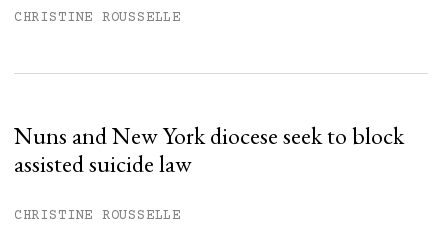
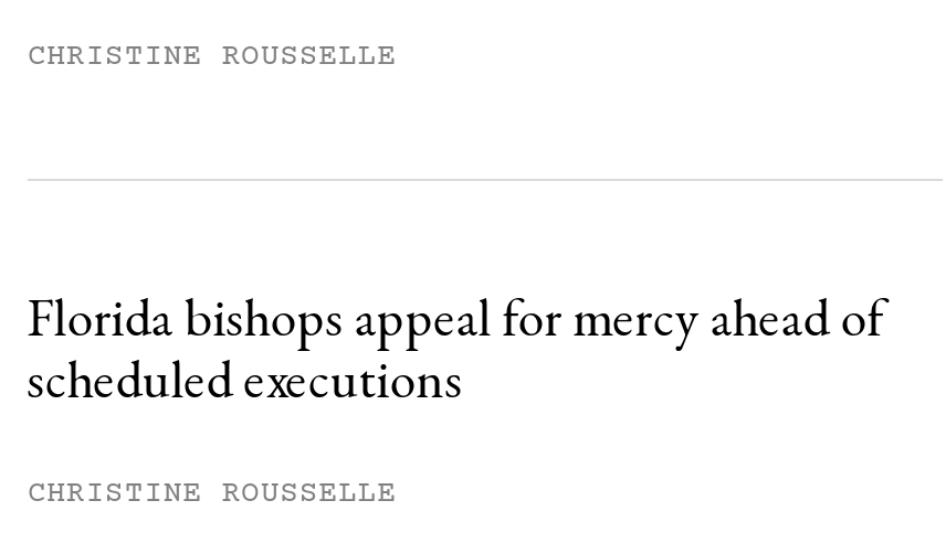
[14,120,404,179] Nuns and New York diocese seek to block | assisted suicide law -> [27,282,885,412] Florida bishops appeal for mercy ahead of | scheduled executions

